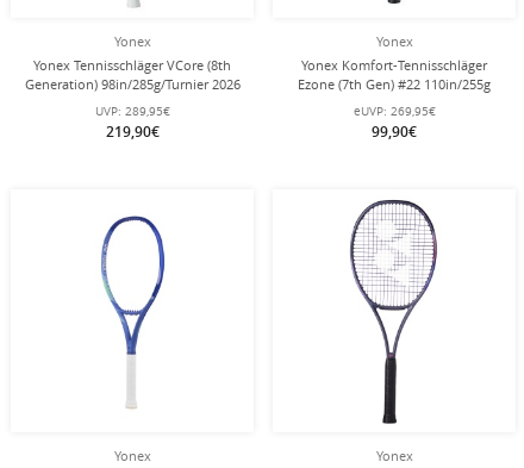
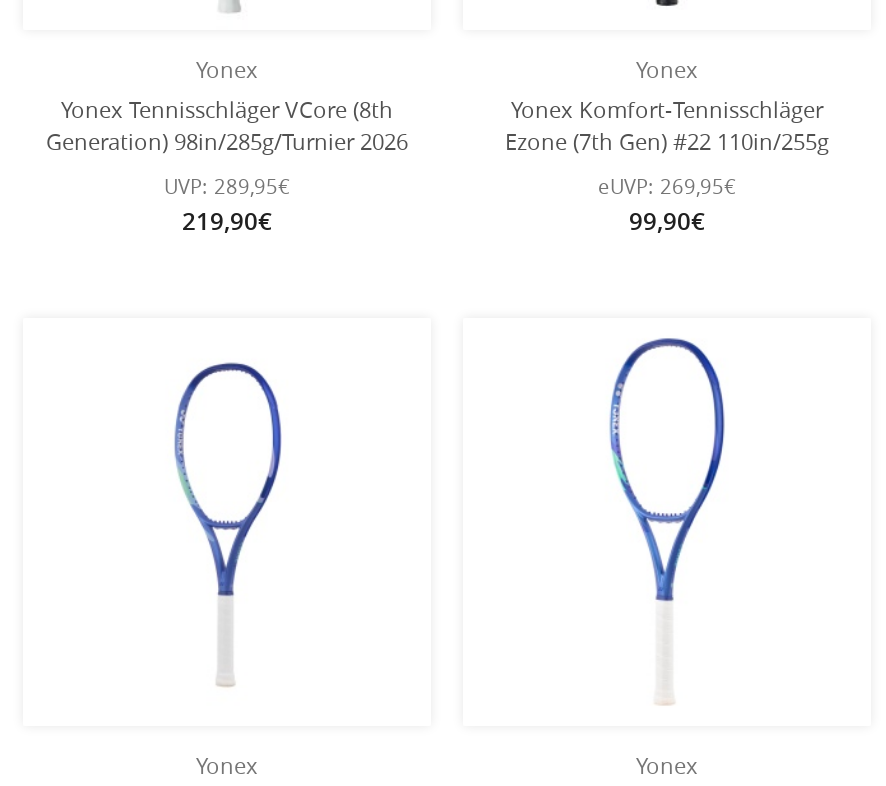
[349,199,438,425] [image] -> [593,336,739,712] [image]

